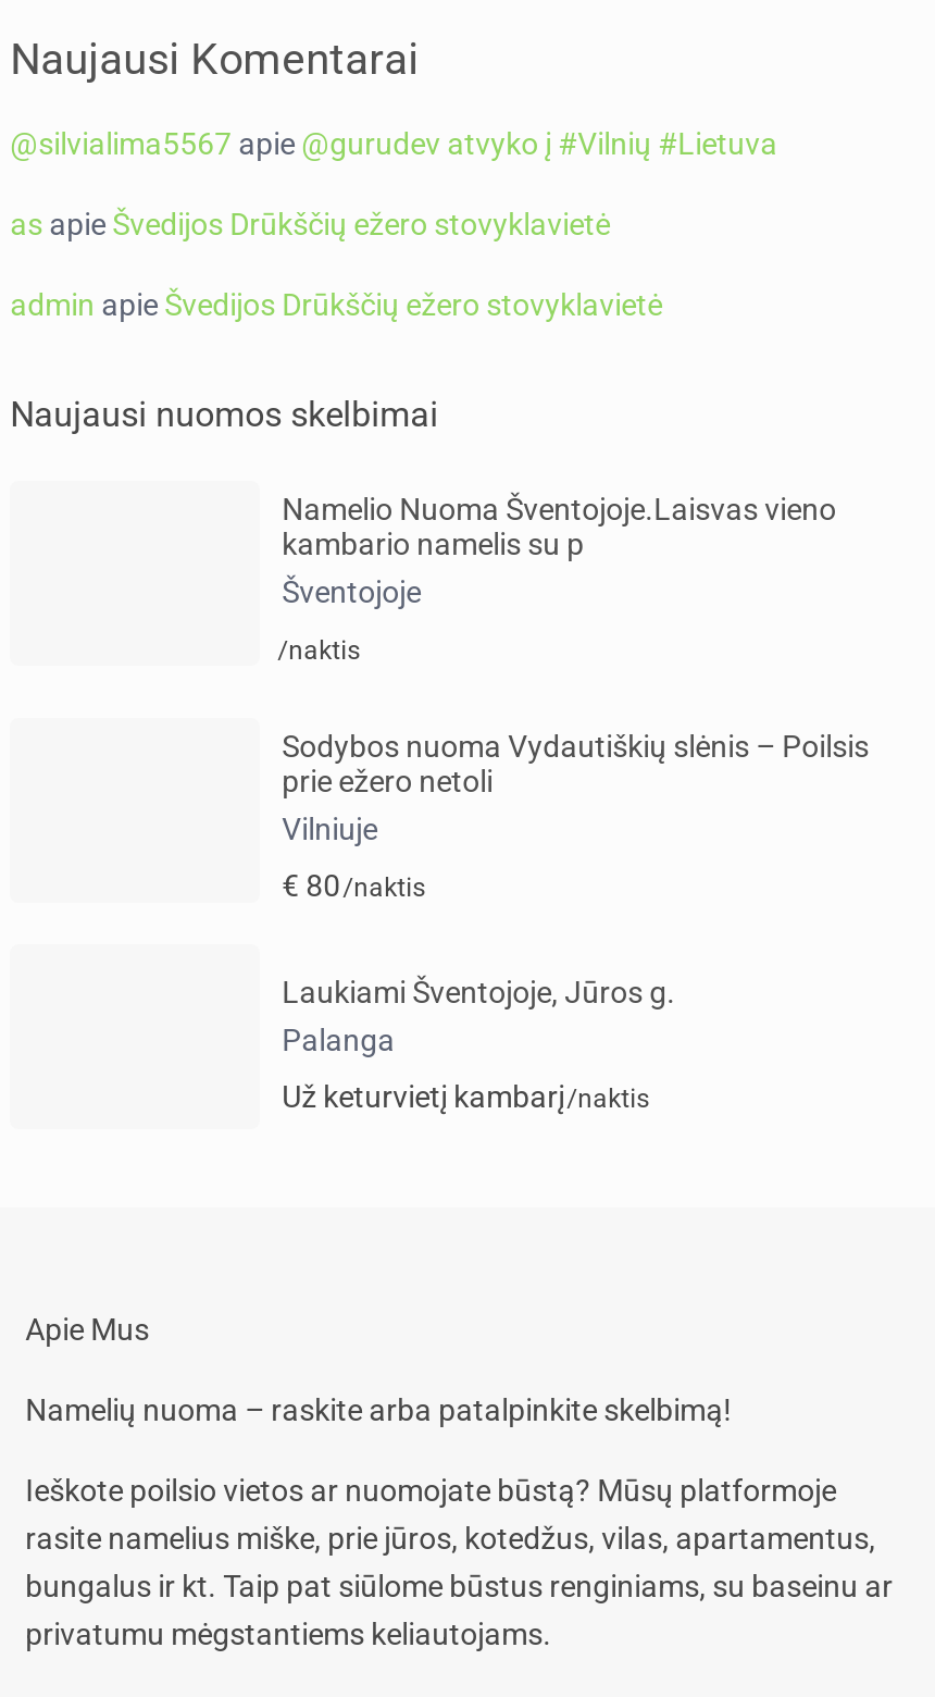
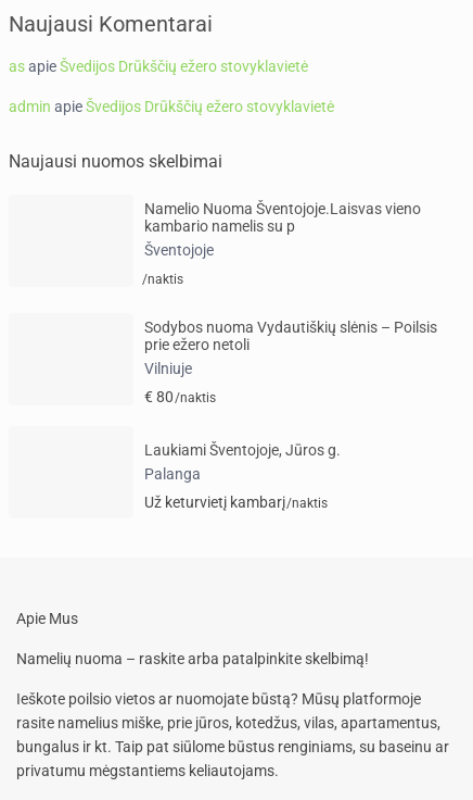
[10,126,778,161] @silvialima5567 apie @gurudev atvyko į #Vilnių #Lietuva -> none

